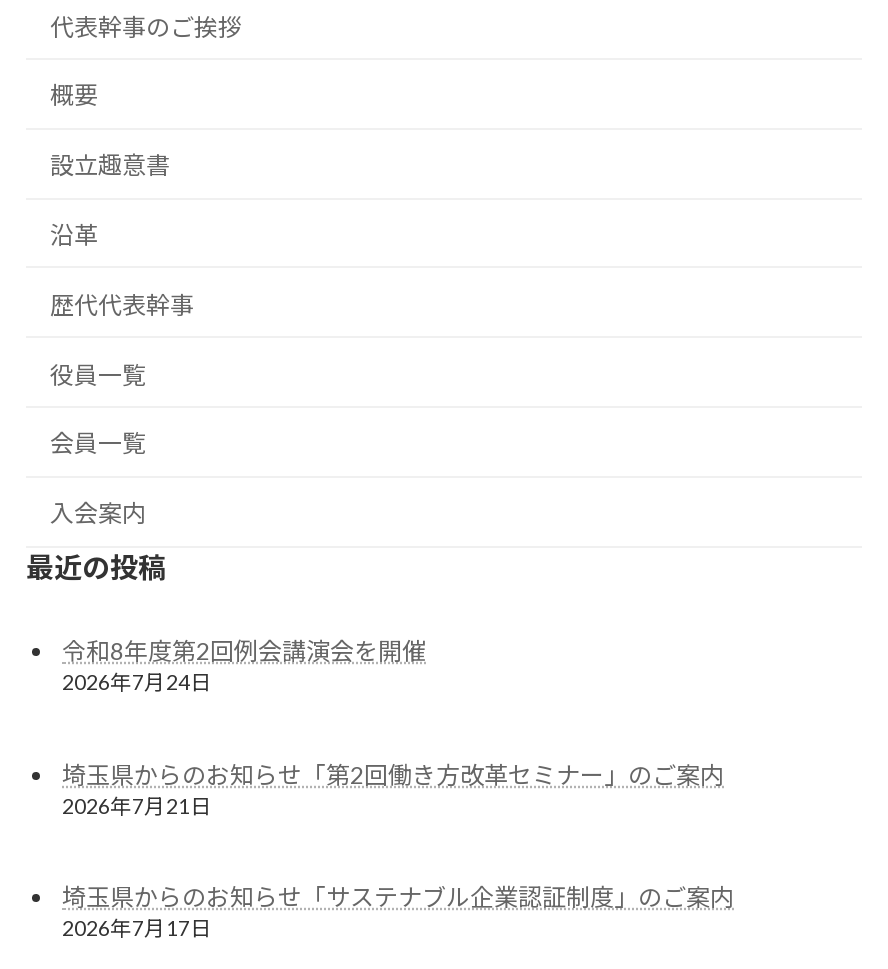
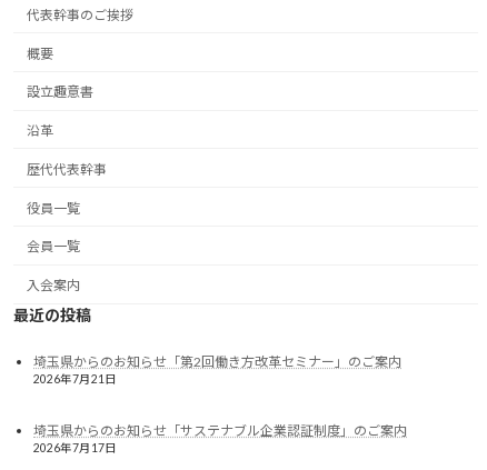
[62,637,426,695] 令和8年度第2回例会講演会を開催 | 2026年7月24日 -> none

